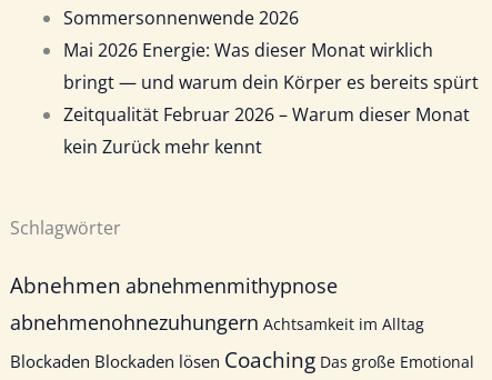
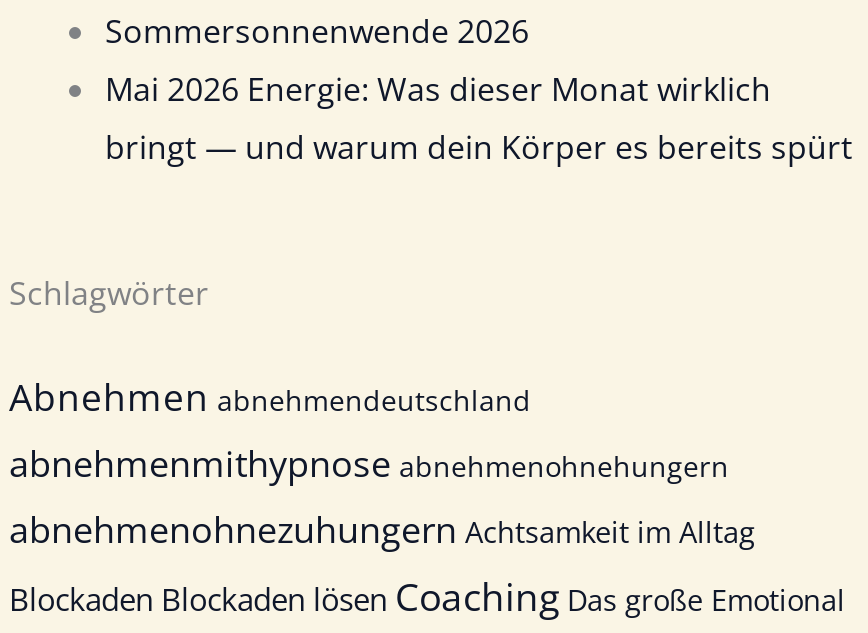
[63,102,470,158] Zeitqualität Februar 2026 – Warum dieser Monat | kein Zurück mehr kennt -> none
moved [10,215,121,240] -> [9,270,209,314]: Schlagwörter
[10,271,338,298] Abnehmen abnehmenmithypnose -> [9,370,729,486] Abnehmen abnehmendeutschland | abnehmenmithypnose abnehmenohnehungern

